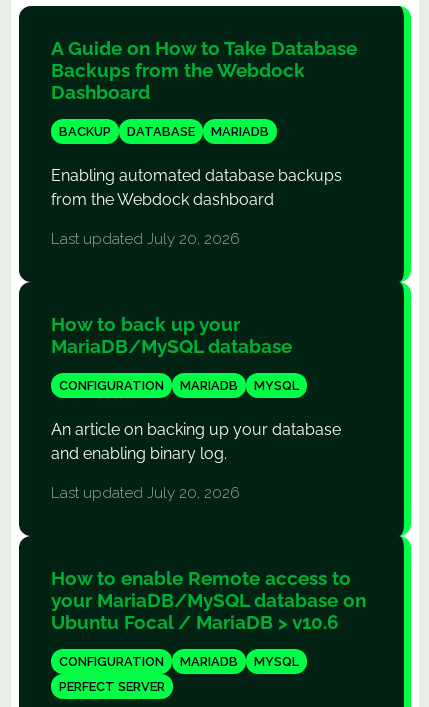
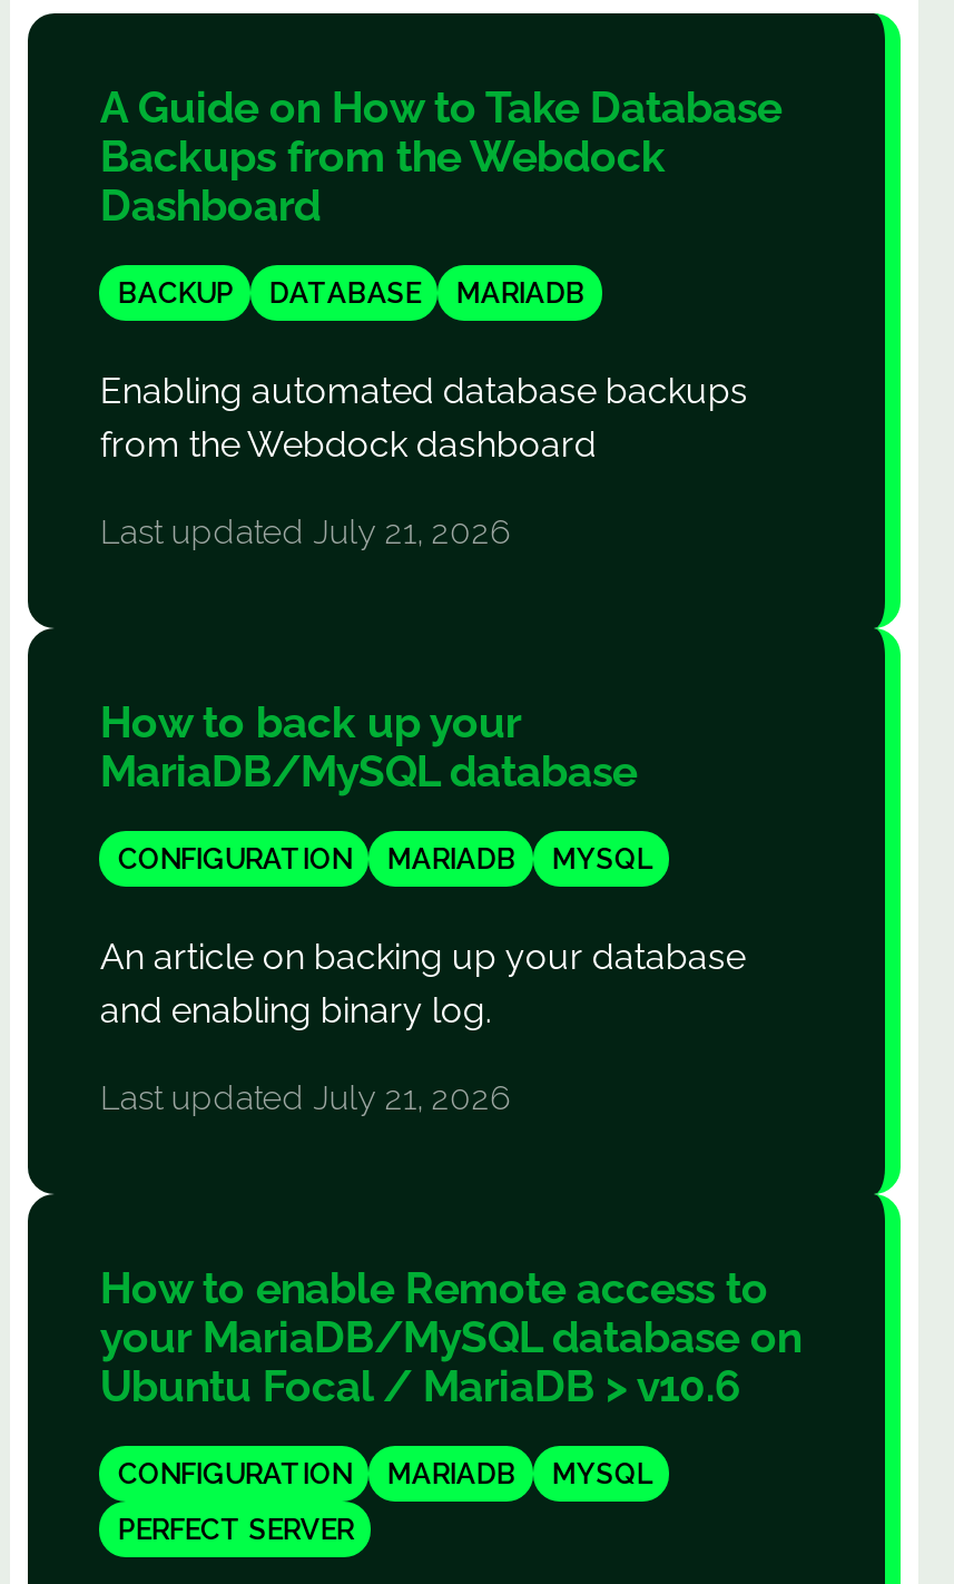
[51,230,240,248] Last updated July 20, 2026 -> [100,512,512,553] Last updated July 21, 2026
[51,484,240,502] Last updated July 20, 2026 -> [100,1078,512,1118] Last updated July 21, 2026

